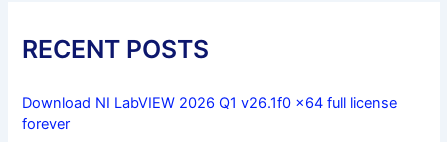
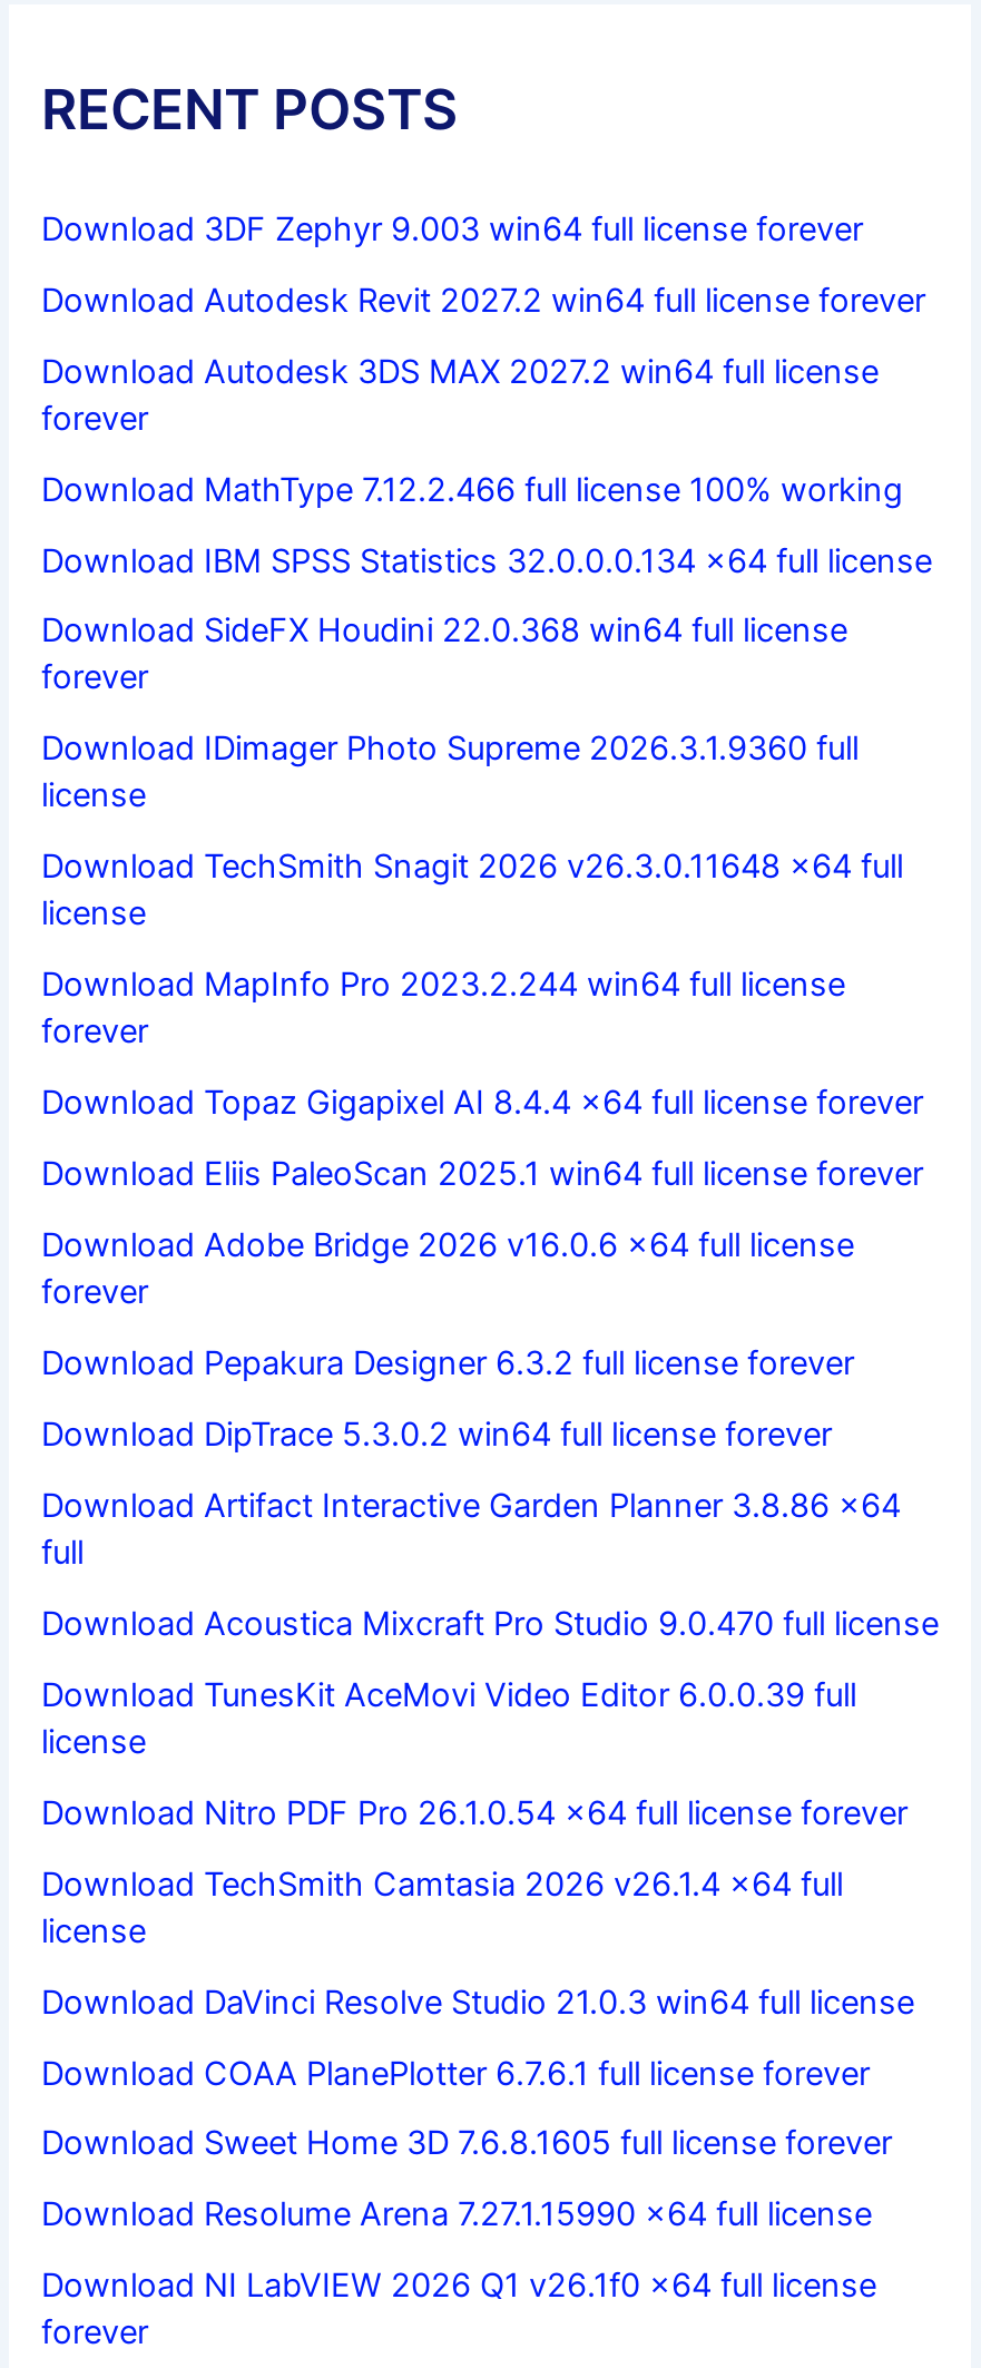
none -> [41,209,939,2235] Download 3DF Zephyr 9.003 win64 full license forever | Download Autodesk Revit 2027.2 win64 full license forever | Download Autodesk 3DS MAX 2027.2 win64 full license | forever | Download MathType 7.12.2.466 full license 100% working | Download IBM SPSS Statistics 32.0.0.0.134 x64 full license | Download SideFX Houdini 22.0.368 win64 full license | forever | Download IDimager Photo Supreme 2026.3.1.9360 full | license | Download TechSmith Snagit 2026 v26.3.0.11648 x64 full | license | Download MapInfo Pro 2023.2.244 win64 full license | forever | Download Topaz Gigapixel AI 8.4.4 x64 full license forever | Download Eliis PaleoScan 2025.1 win64 full license forever | Download Adobe Bridge 2026 v16.0.6 x64 full license | forever | Download Pepakura Designer 6.3.2 full license forever | Download DipTrace 5.3.0.2 win64 full license forever | Download Artifact Interactive Garden Planner 3.8.86 x64 | full | Download Acoustica Mixcraft Pro Studio 9.0.470 full license | Download TunesKit AceMovi Video Editor 6.0.0.39 full | license | Download Nitro PDF Pro 26.1.0.54 x64 full license forever | Download TechSmith Camtasia 2026 v26.1.4 x64 full | license | Download DaVinci Resolve Studio 21.0.3 win64 full license | Download COAA PlanePlotter 6.7.6.1 full license forever | Download Sweet Home 3D 7.6.8.1605 full license forever | Download Resolume Arena 7.27.1.15990 x64 full license

